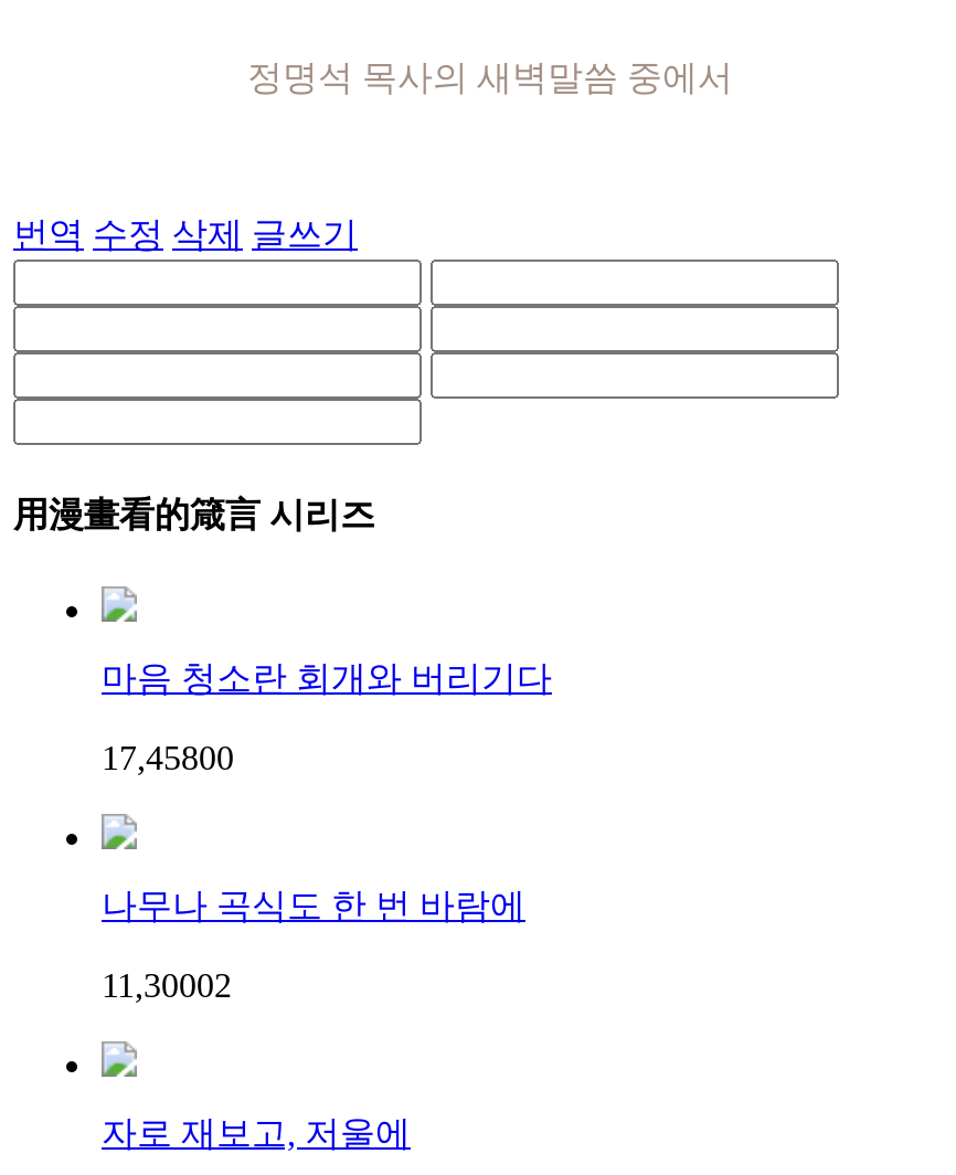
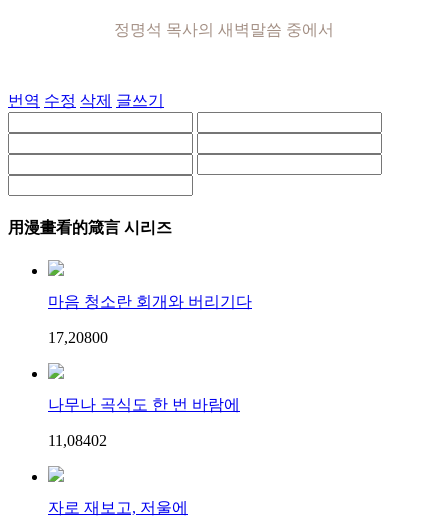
[102,738,234,776] 17,45800 -> [48,329,108,346] 17,20800
[102,966,232,1003] 11,30002 -> [48,432,107,449] 11,08402

